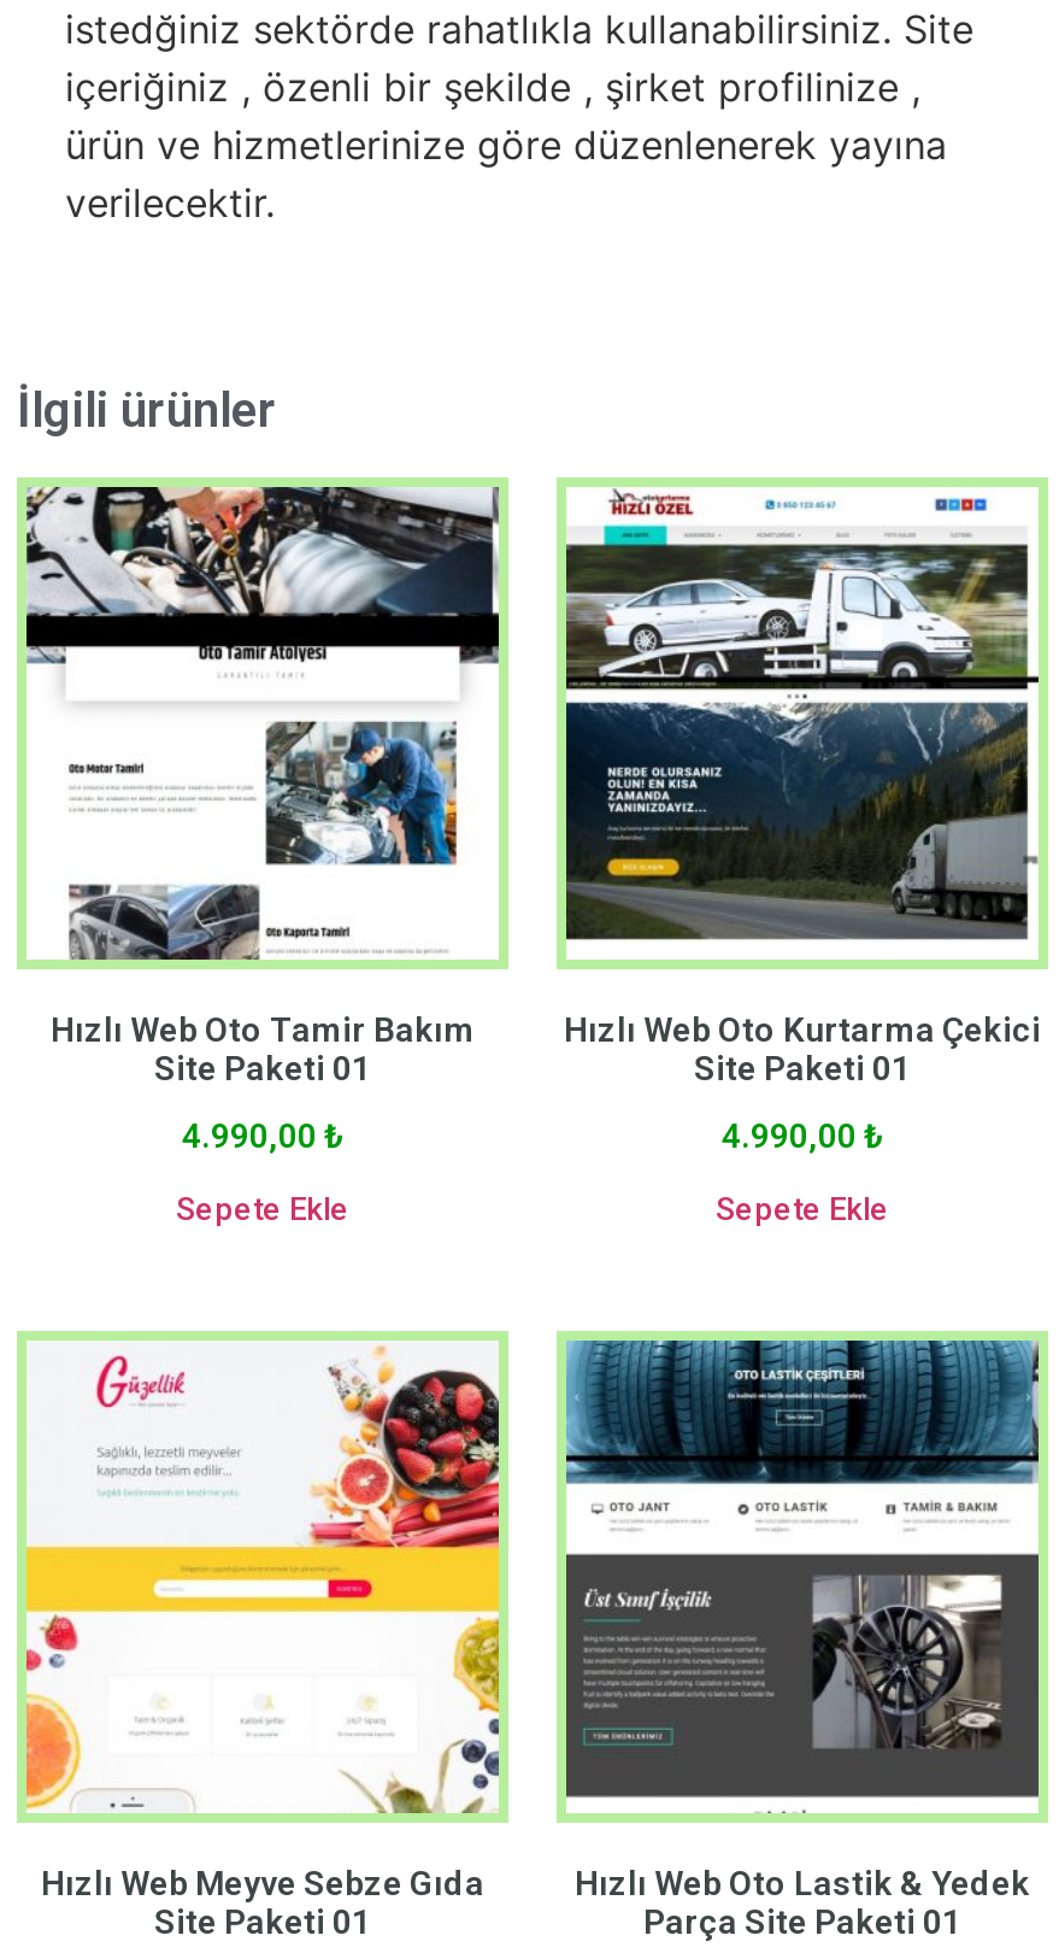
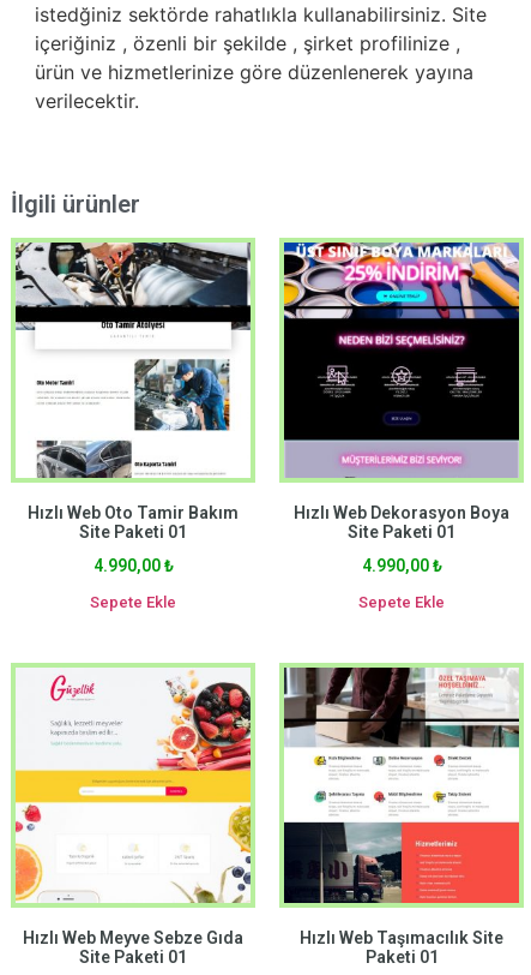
[564,485,1041,1049] [image] | Hızlı Web Oto Kurtarma Çekici -> [283,241,520,522] [image] | Hızlı Web Dekorasyon Boya
[564,1338,1041,1941] [image] | Hızlı Web Oto Lastik & Yedek | Parça Site Paketi 01 -> [283,666,520,966] [image] | Hızlı Web Taşımacılık Site | Paketi 01

